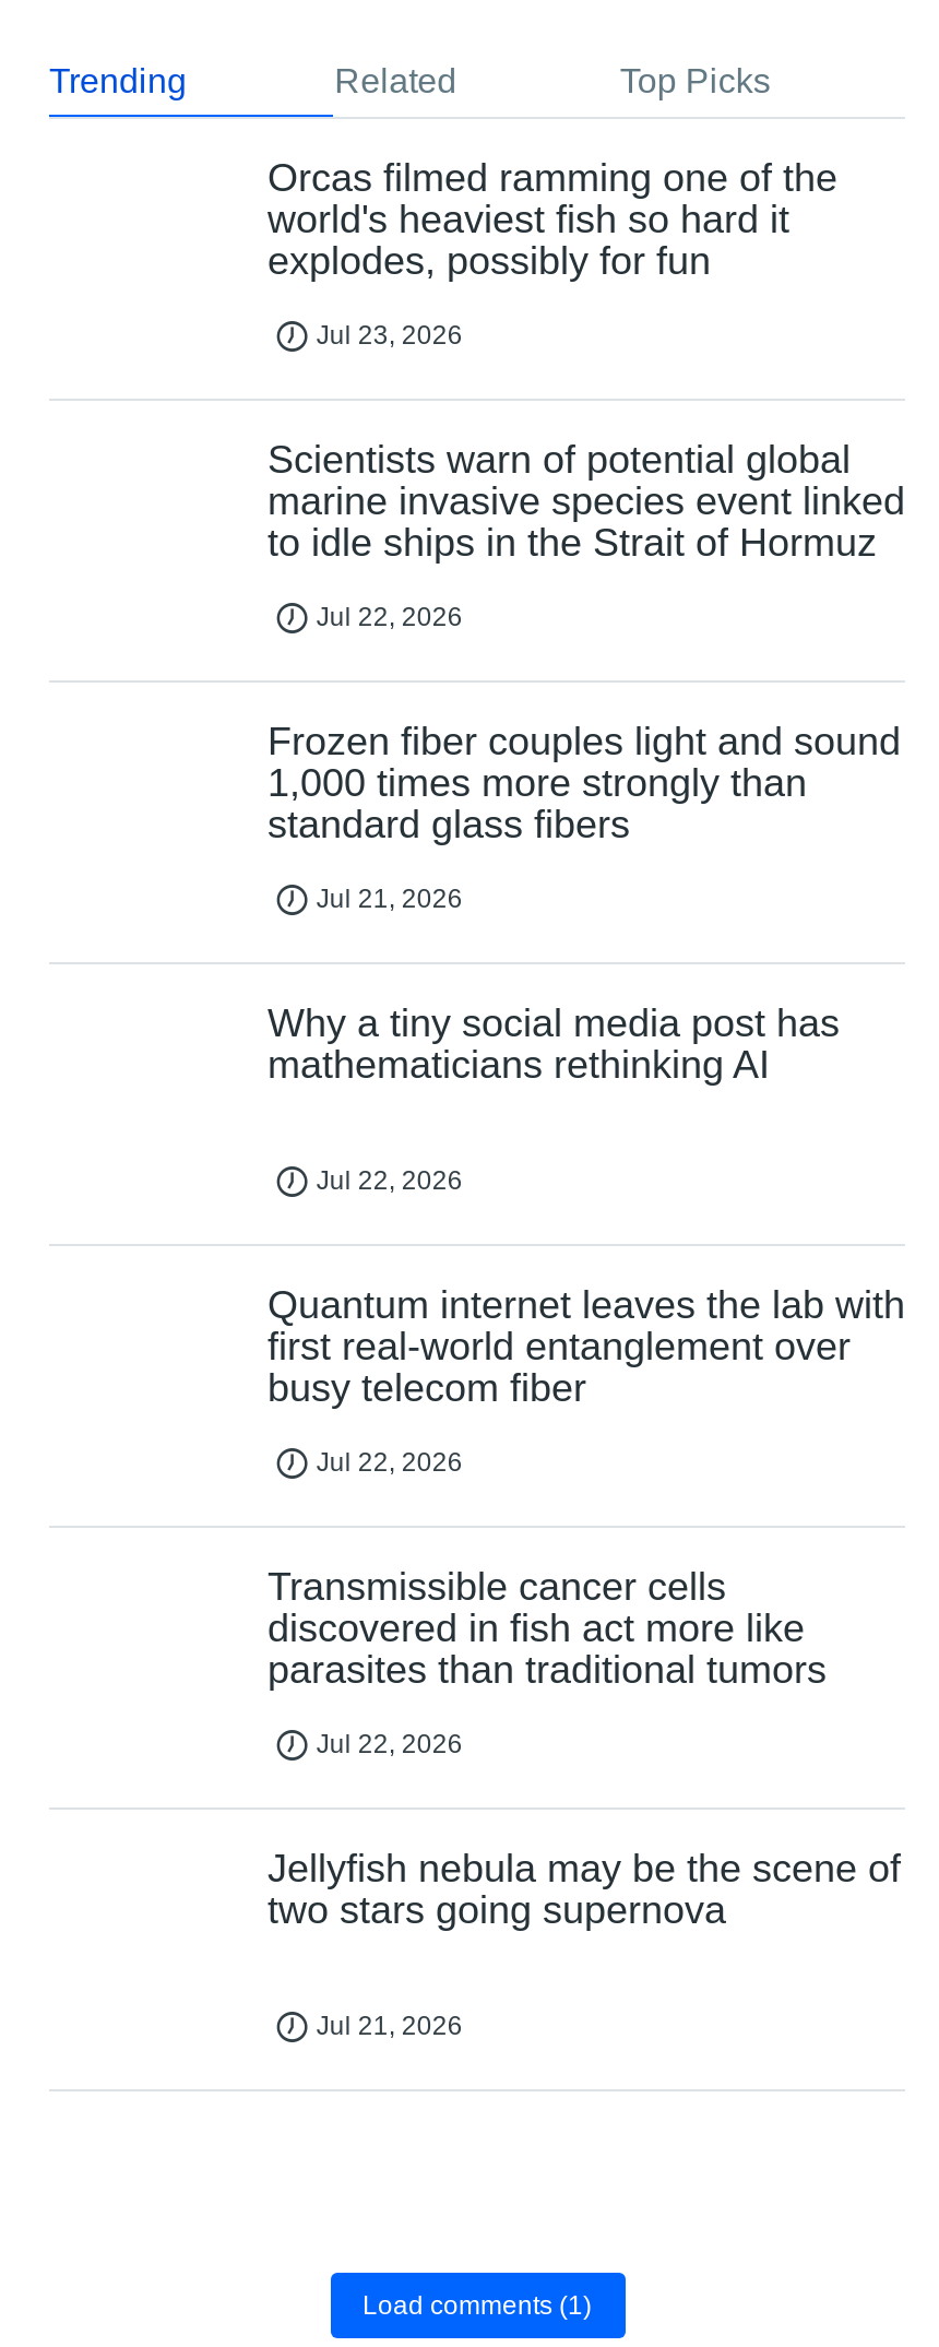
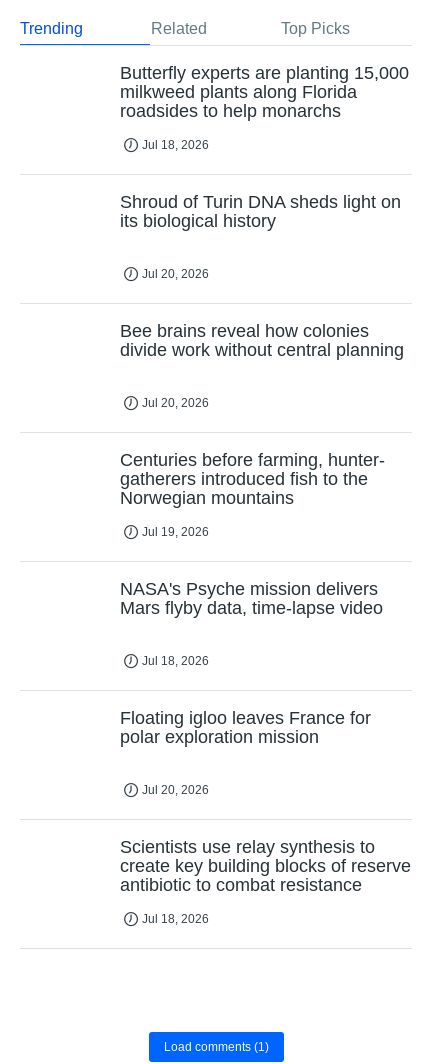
[268,156,837,282] Orcas filmed ramming one of the | world's heaviest fish so hard it | explodes, possibly for fun -> [120,63,409,121] Butterfly experts are planting 15,000 | milkweed plants along Florida | roadsides to help monarchs
[316,320,463,350] Jul 23, 2026 -> [142,138,209,152] Jul 18, 2026
[268,438,905,564] Scientists warn of potential global | marine invasive species event linked | to idle ships in the Strait of Hormuz -> [120,192,401,231] Shroud of Turin DNA sheds light on | its biological history
[316,601,463,632] Jul 22, 2026 -> [142,267,209,281] Jul 20, 2026
[268,719,901,846] Frozen fiber couples light and sound | 1,000 times more strongly than | standard glass fibers -> [120,321,404,360] Bee brains reveal how colonies | divide work without central planning
[316,883,463,914] Jul 21, 2026 -> [142,396,209,410] Jul 20, 2026
[268,1001,840,1086] Why a tiny social media post has | mathematicians rethinking AI -> [120,450,385,508] Centuries before farming, hunter- | gatherers introduced fish to the | Norwegian mountains
[316,1165,463,1195] Jul 22, 2026 -> [142,525,209,539] Jul 19, 2026
[268,1283,905,1410] Quantum internet leaves the lab with | first real-world entanglement over | busy telecom fiber -> [120,579,383,618] NASA's Psyche mission delivers | Mars flyby data, time-lapse video
[316,1447,463,1477] Jul 22, 2026 -> [142,654,209,668] Jul 18, 2026
[268,1565,827,1691] Transmissible cancer cells | discovered in fish act more like | parasites than traditional tumors -> [120,708,371,747] Floating igloo leaves France for | polar exploration mission
[316,1728,463,1759] Jul 22, 2026 -> [142,783,209,797] Jul 20, 2026
[268,1846,901,1932] Jellyfish nebula may be the scene of | two stars going supernova -> [120,837,411,895] Scientists use relay synthesis to | create key building blocks of reserve | antibiotic to combat resistance
[316,2010,463,2041] Jul 21, 2026 -> [142,912,209,926] Jul 18, 2026

